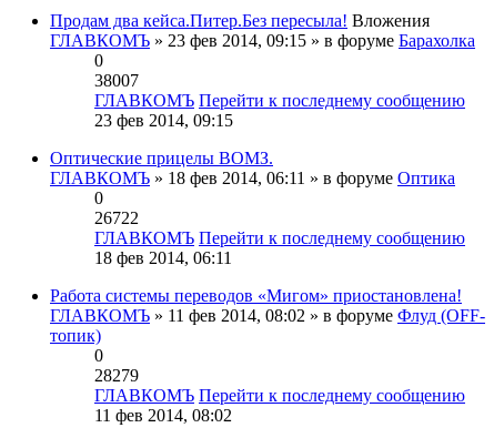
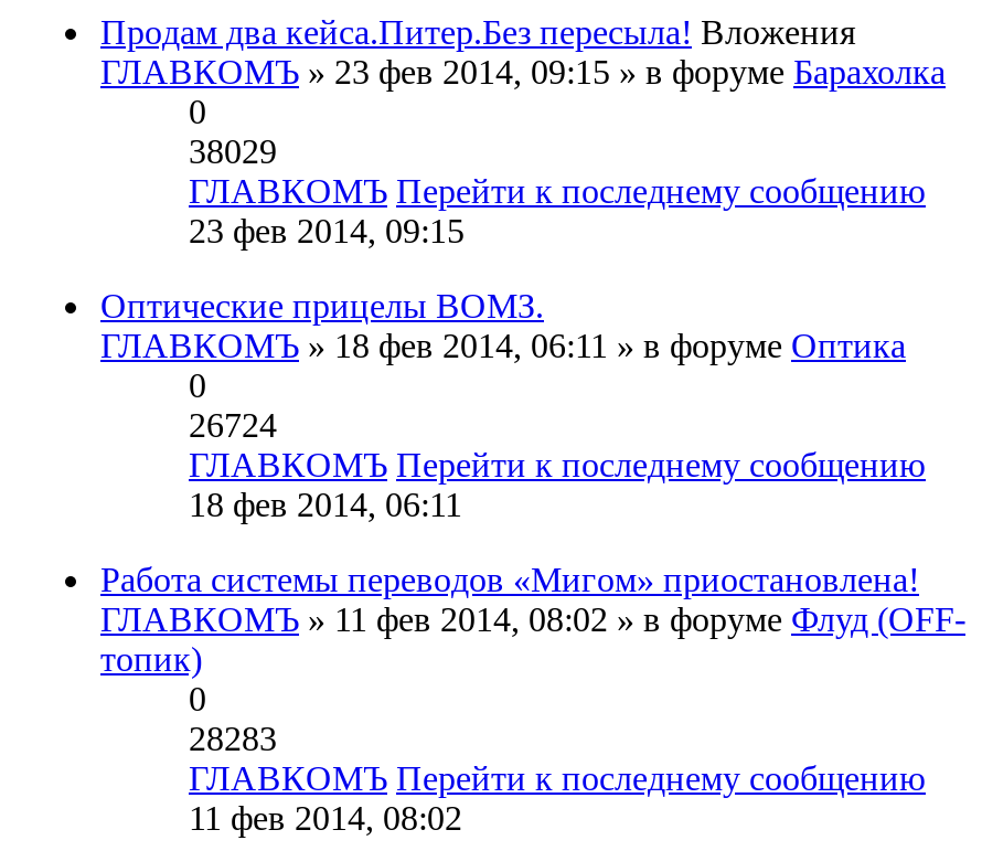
[94,71,139,90] 38007 -> [189,132,277,170] 38029
[94,208,139,227] 26722 -> [189,406,277,443] 26724
[94,366,139,385] 28279 -> [189,719,277,757] 28283

